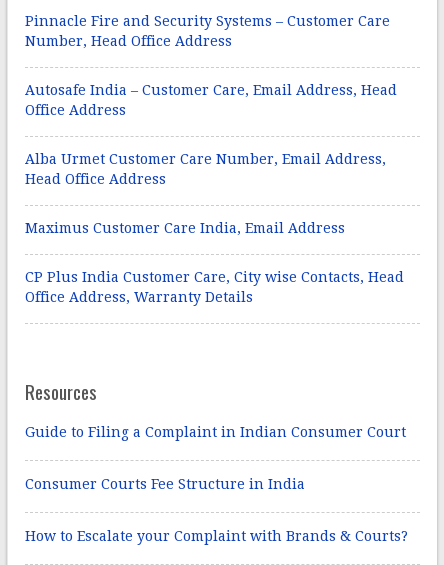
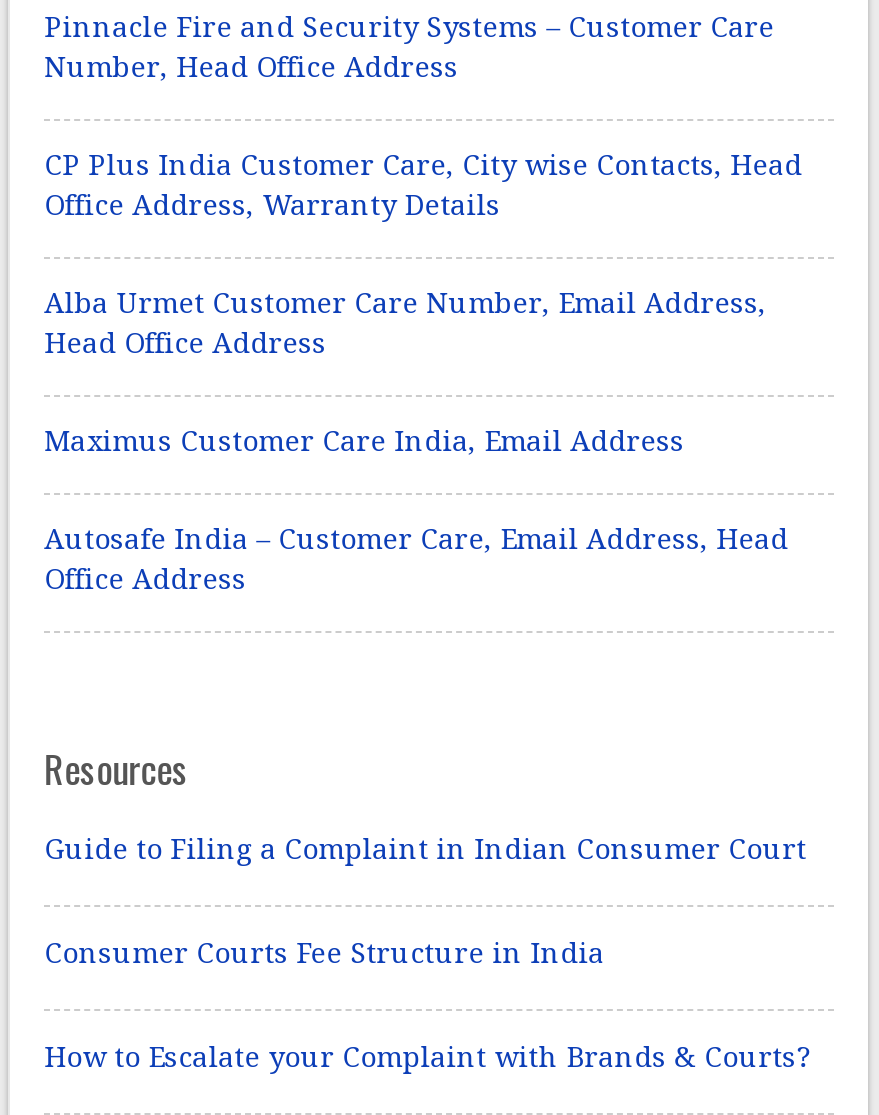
moved [25,82,397,118] -> [44,523,788,595]: Autosafe India – Customer Care, Email Address, Head | Office Address
moved [25,269,404,305] -> [44,149,802,221]: CP Plus India Customer Care, City wise Contacts, Head | Office Address, Warranty Details

